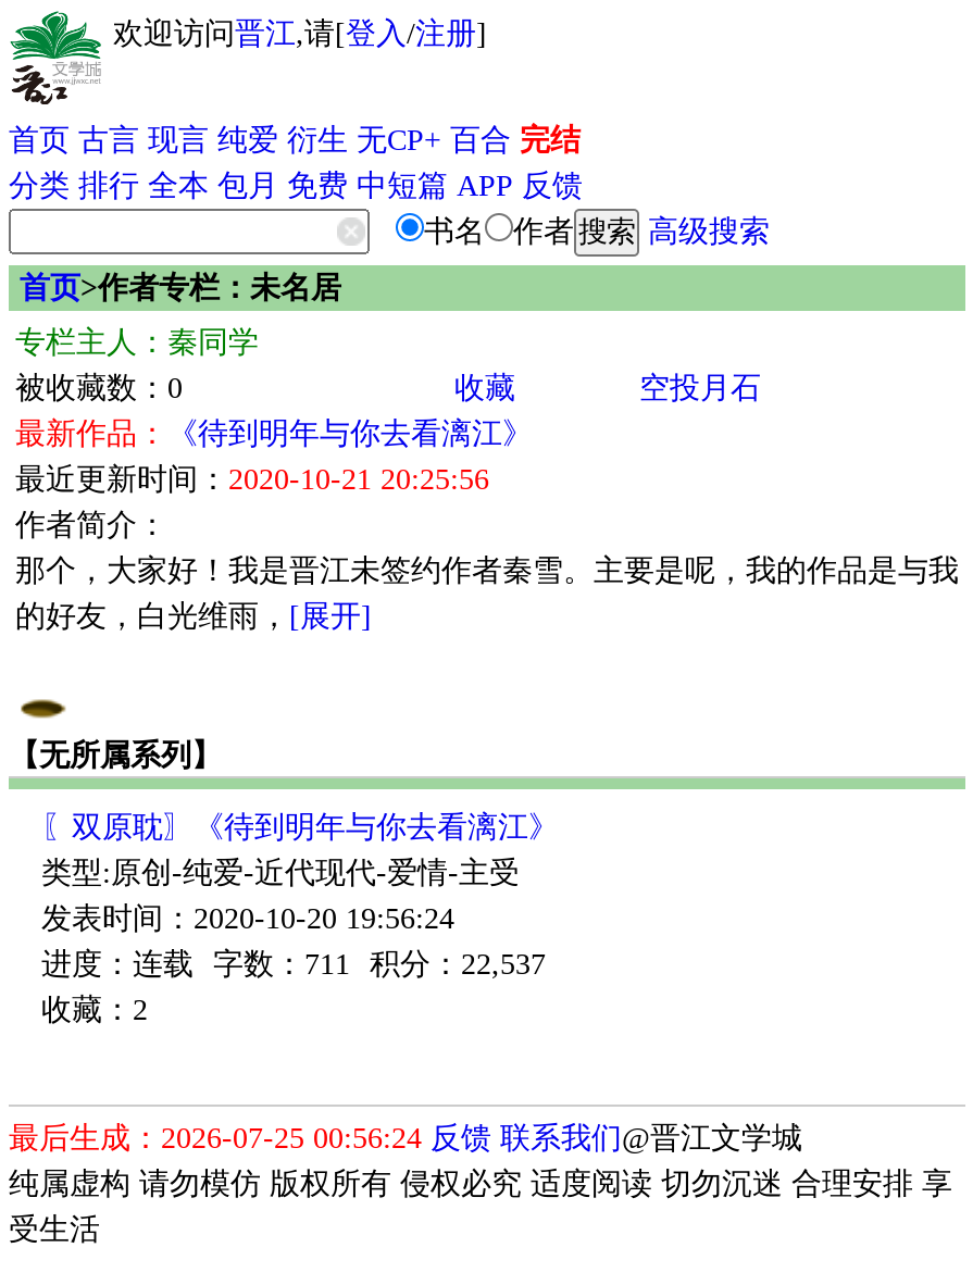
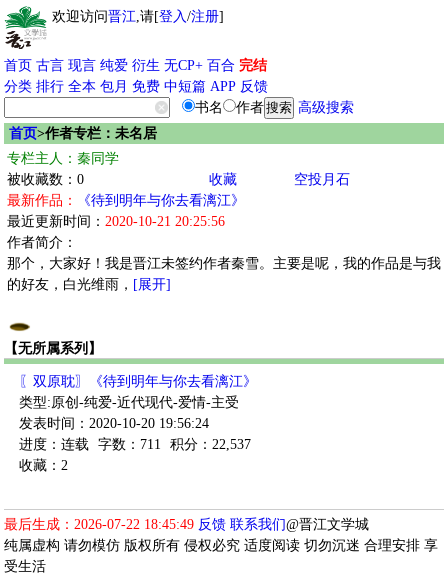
[9,1122,802,1155] 最后生成：2026-07-25 00:56:24 反馈 联系我们@晋江文学城 -> [4,517,369,532] 最后生成：2026-07-22 18:45:49 反馈 联系我们@晋江文学城

